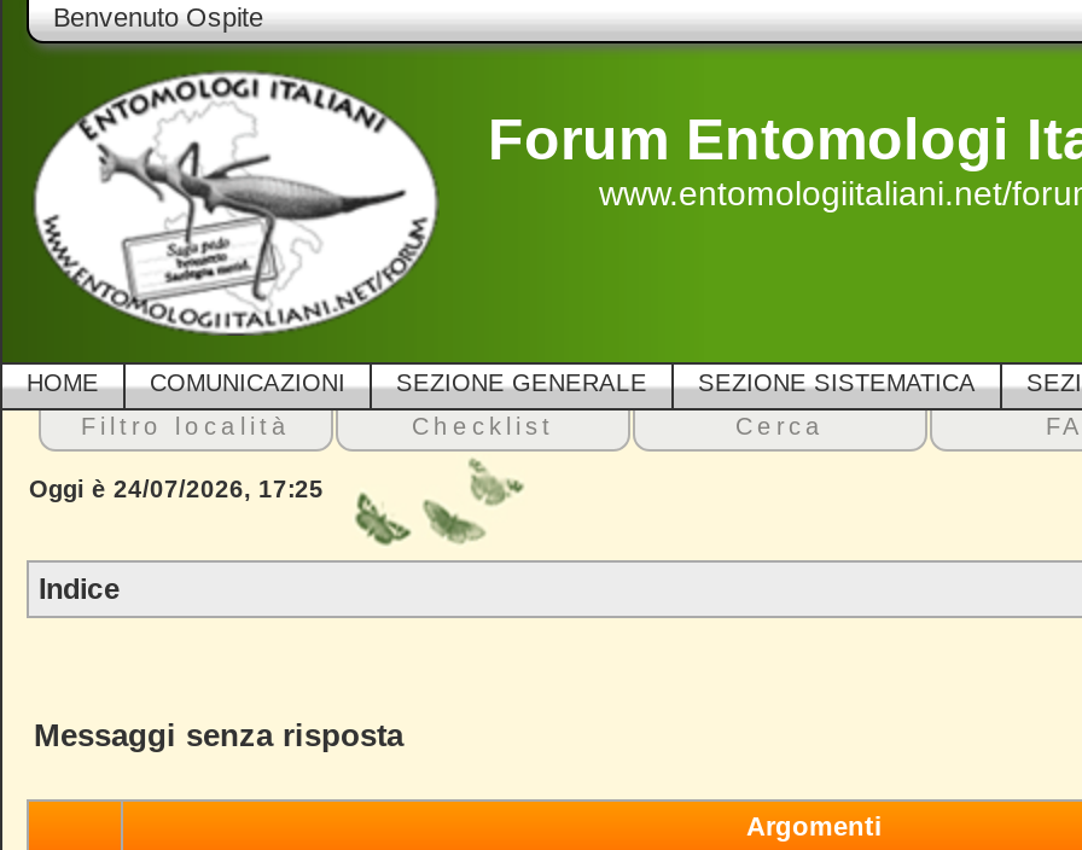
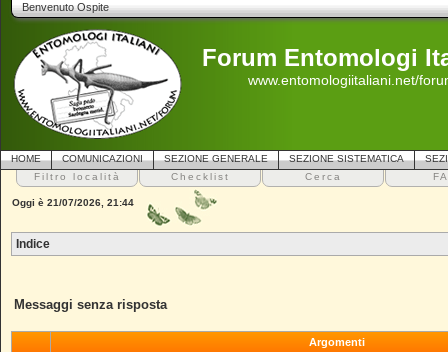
[29,476,324,502] Oggi è 24/07/2026, 17:25 -> [12,197,134,208] Oggi è 21/07/2026, 21:44

